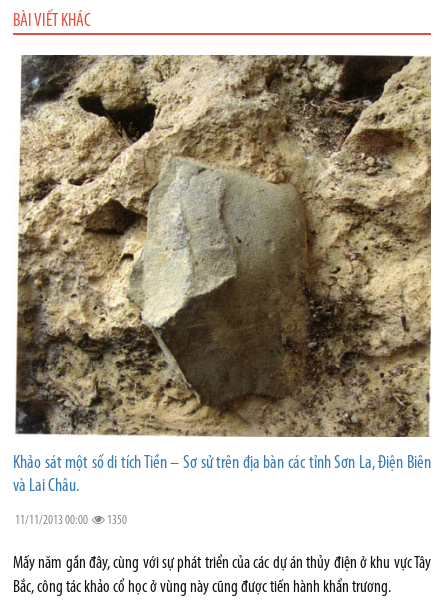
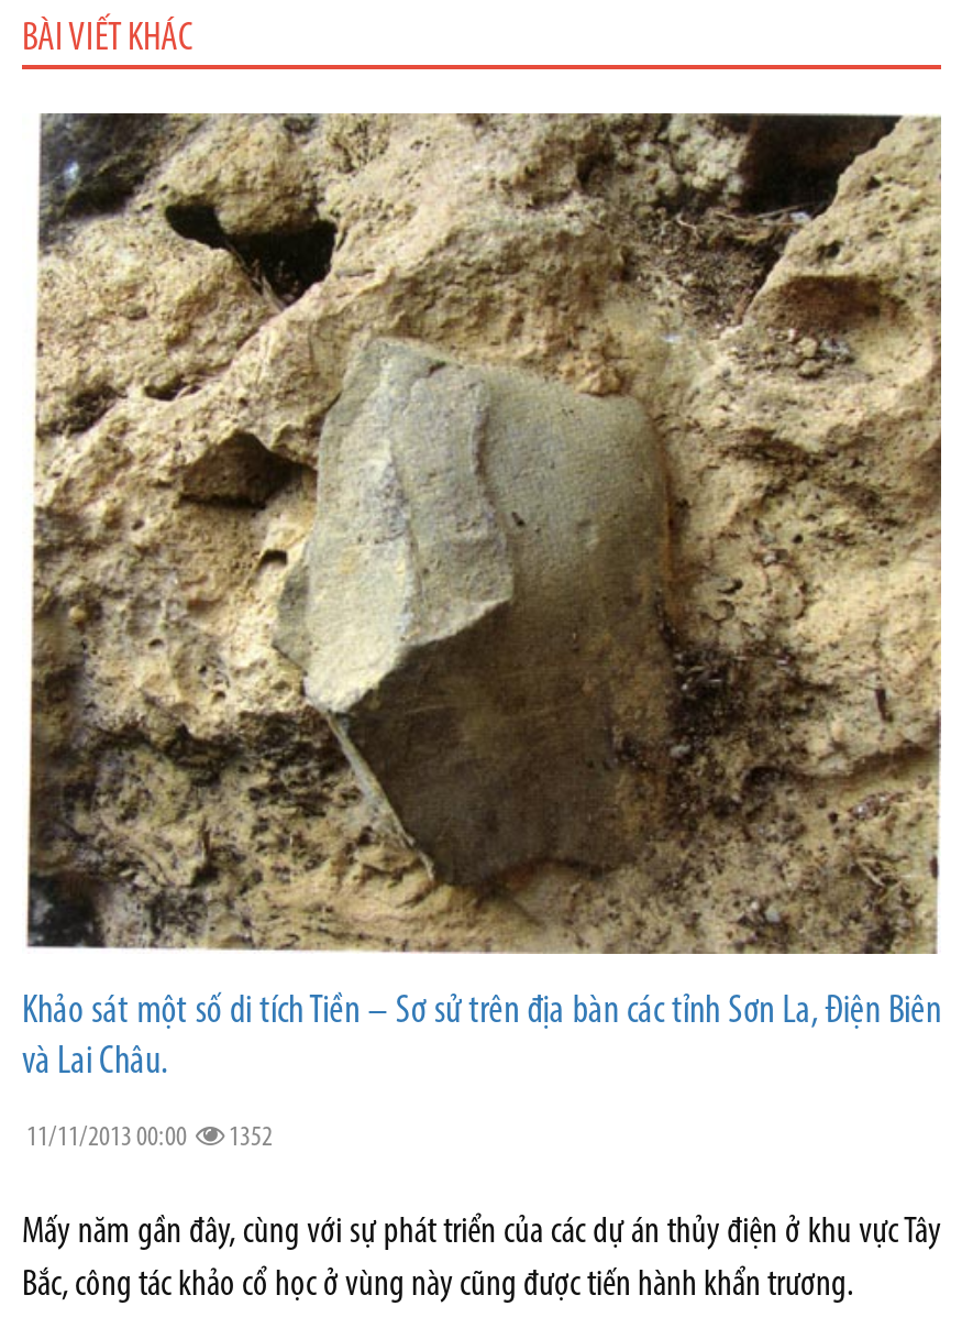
[15,514,127,527] 11/11/2013 00:00 1350 -> [26,1123,273,1152] 11/11/2013 00:00 1352

